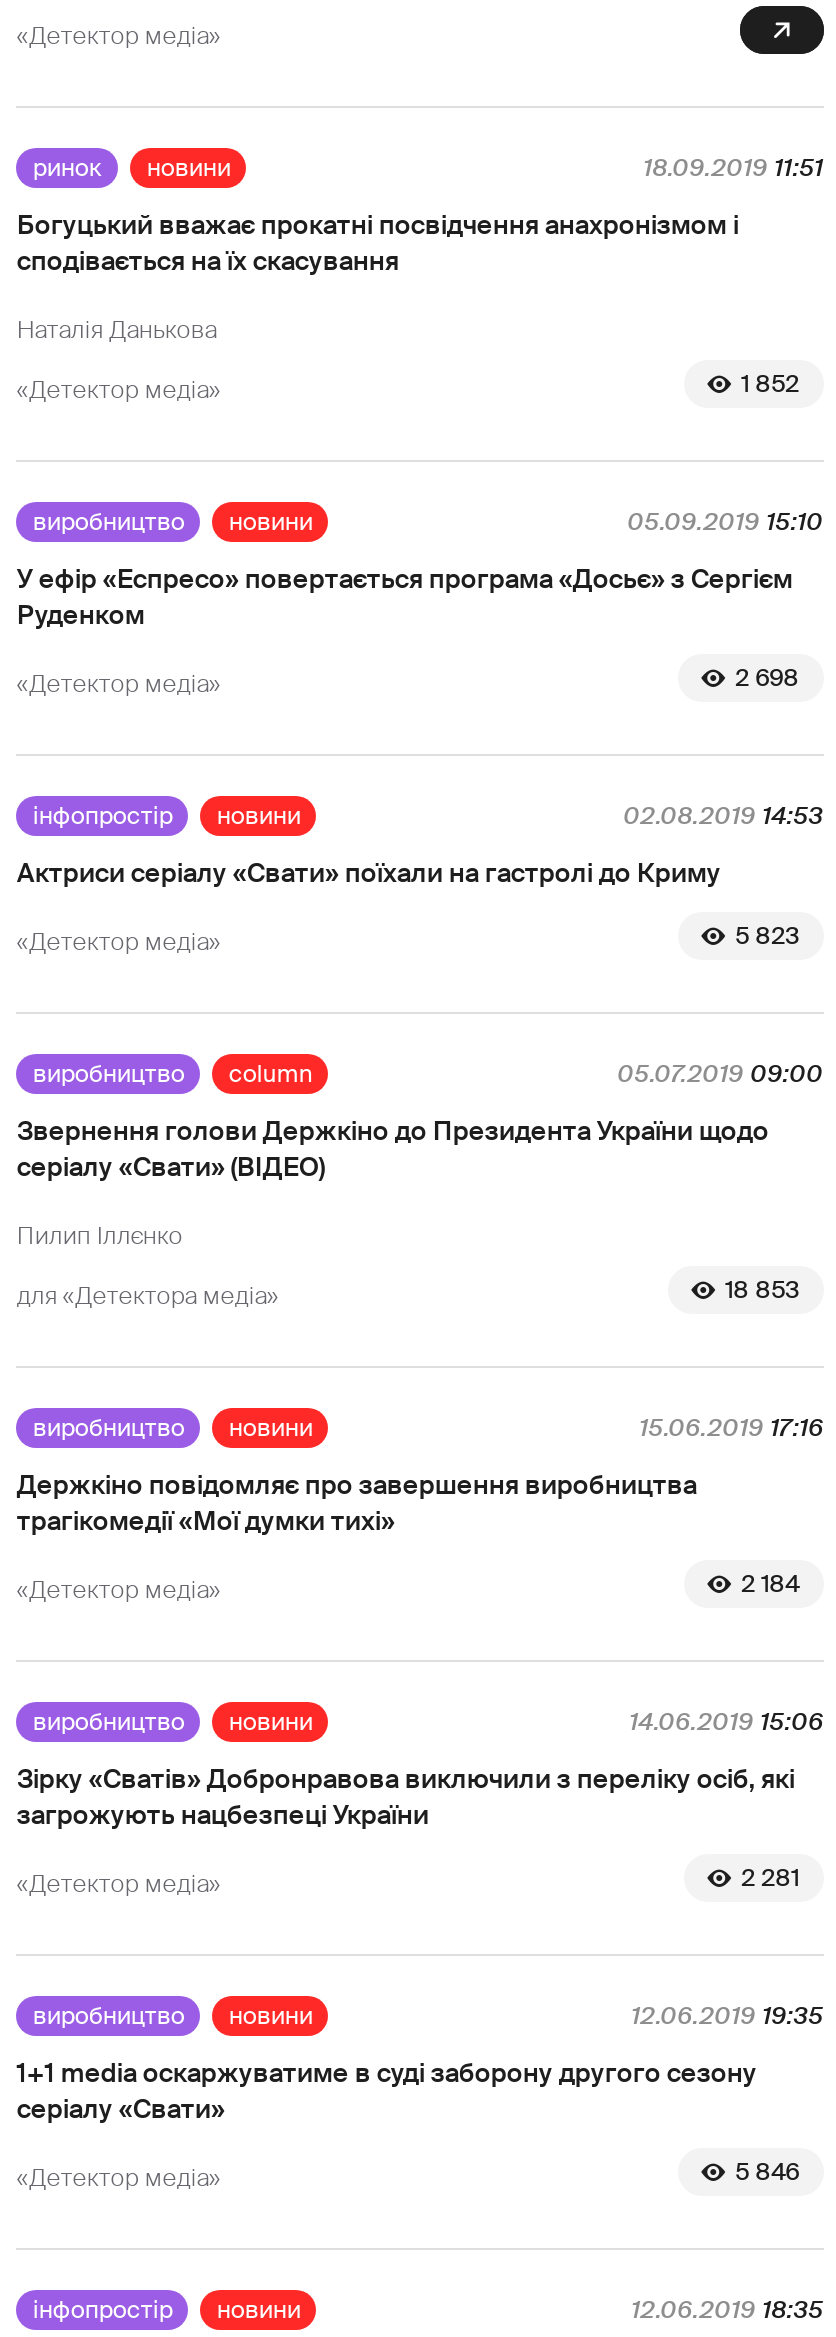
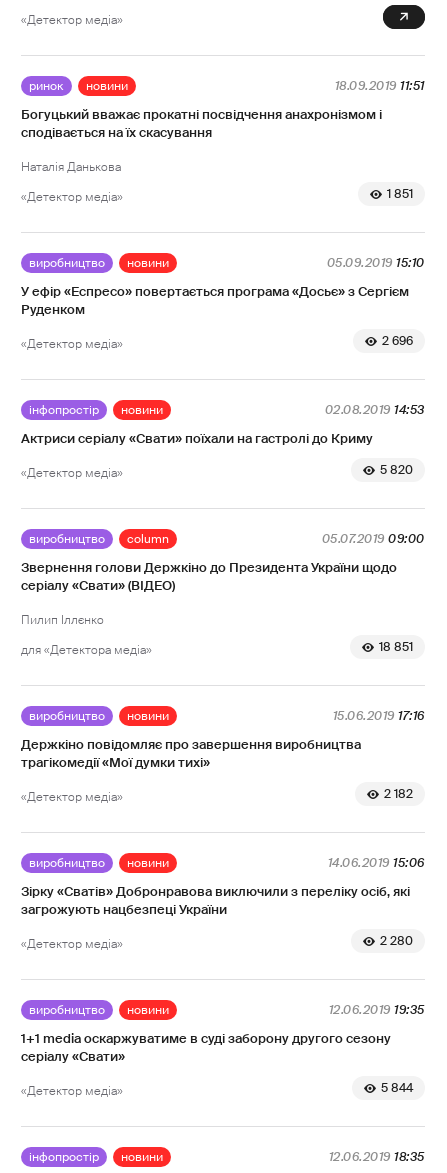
[741,368,799,400] 1 852 -> [387,186,413,202] 1 851
[735,662,799,694] 2 698 -> [382,333,413,349] 2 696
[735,920,799,952] 5 823 -> [380,462,413,478] 5 820
[725,1274,799,1306] 18 853 -> [379,639,413,655] 18 851
[741,1568,799,1600] 2 184 -> [384,786,413,802] 2 182
[741,1862,799,1894] 2 281 -> [380,933,413,949] 2 280
[735,2156,799,2188] 5 846 -> [381,1080,413,1096] 5 844

